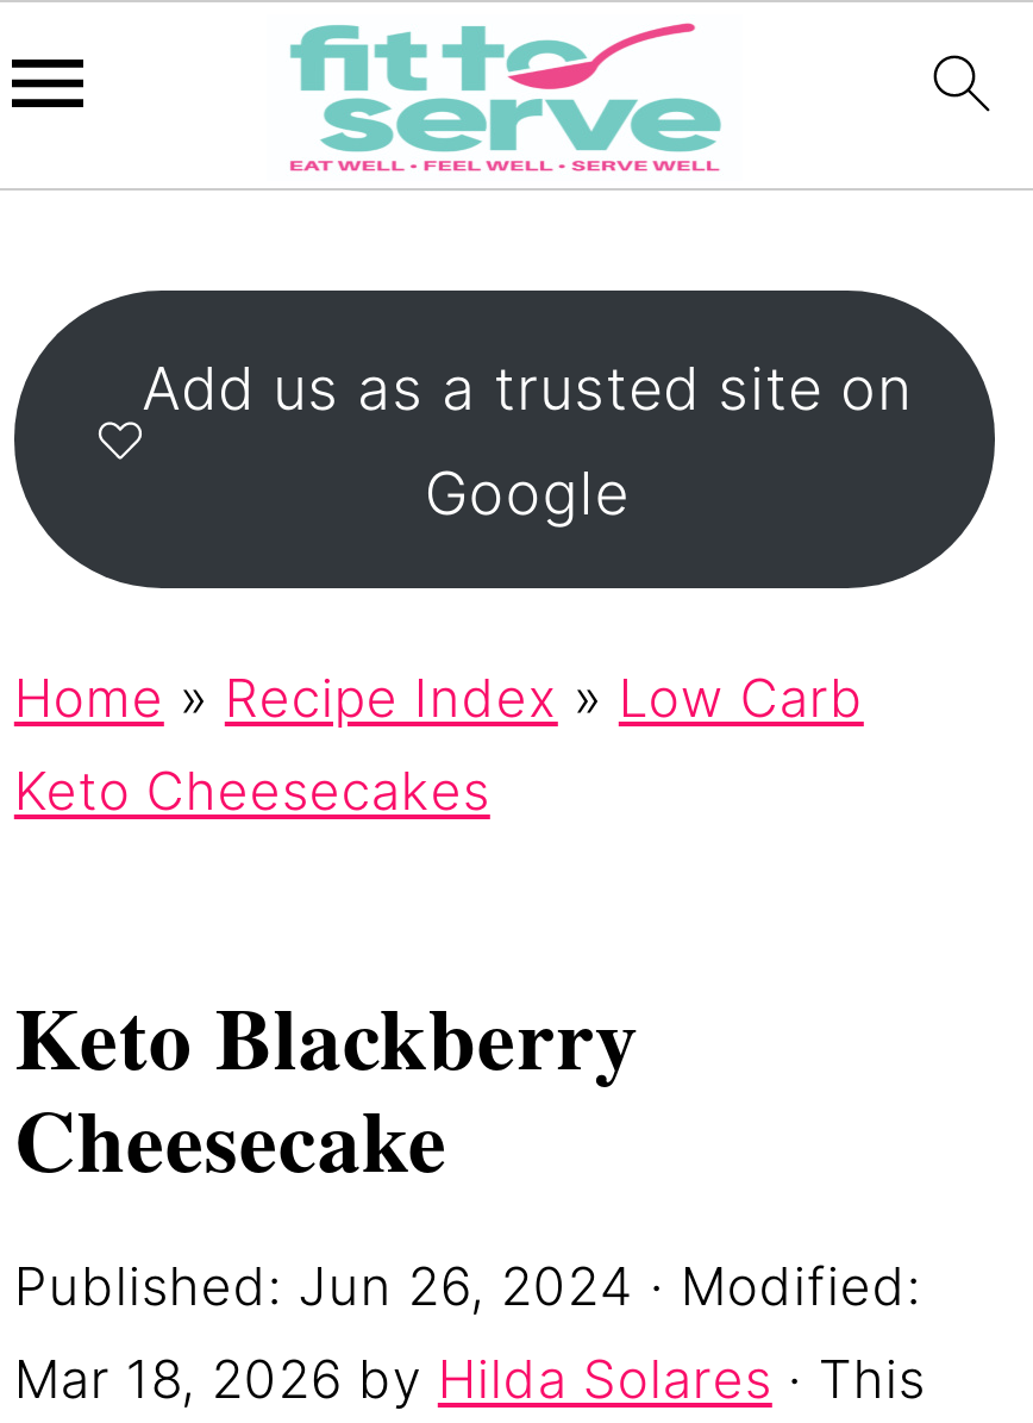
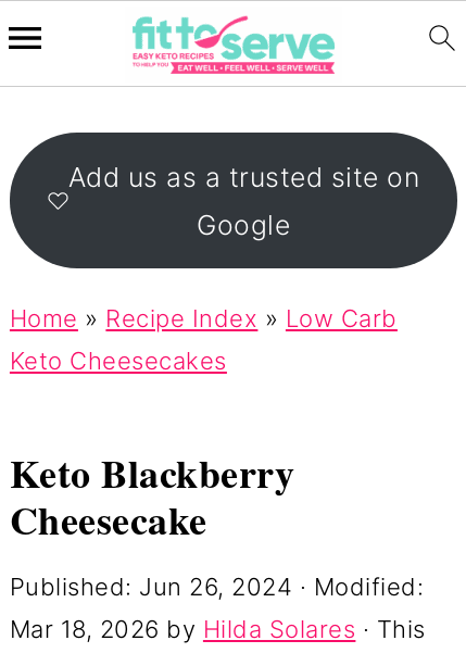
[283,21,726,174] [image] -> [131,11,336,78] [image]

